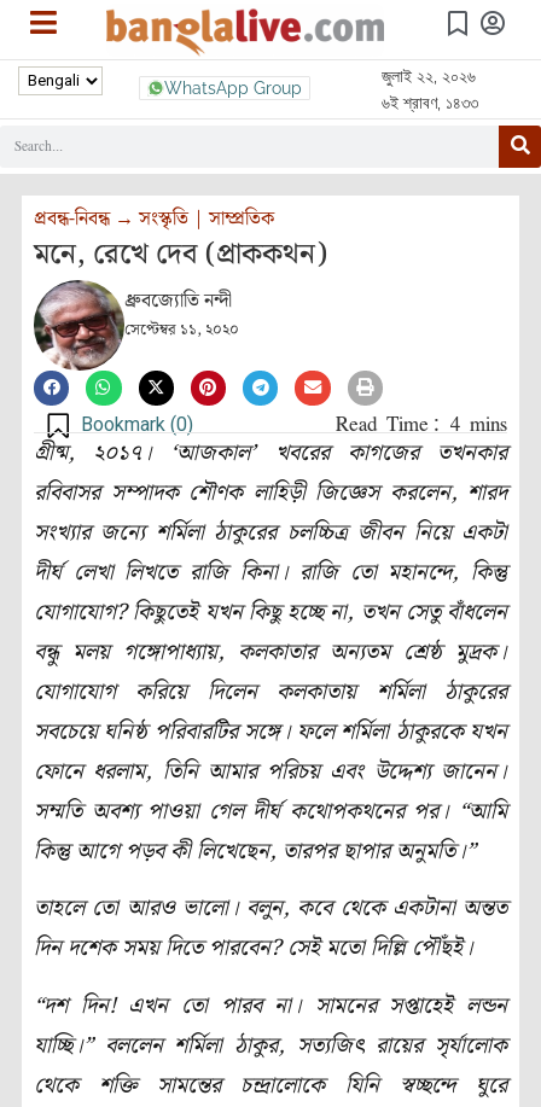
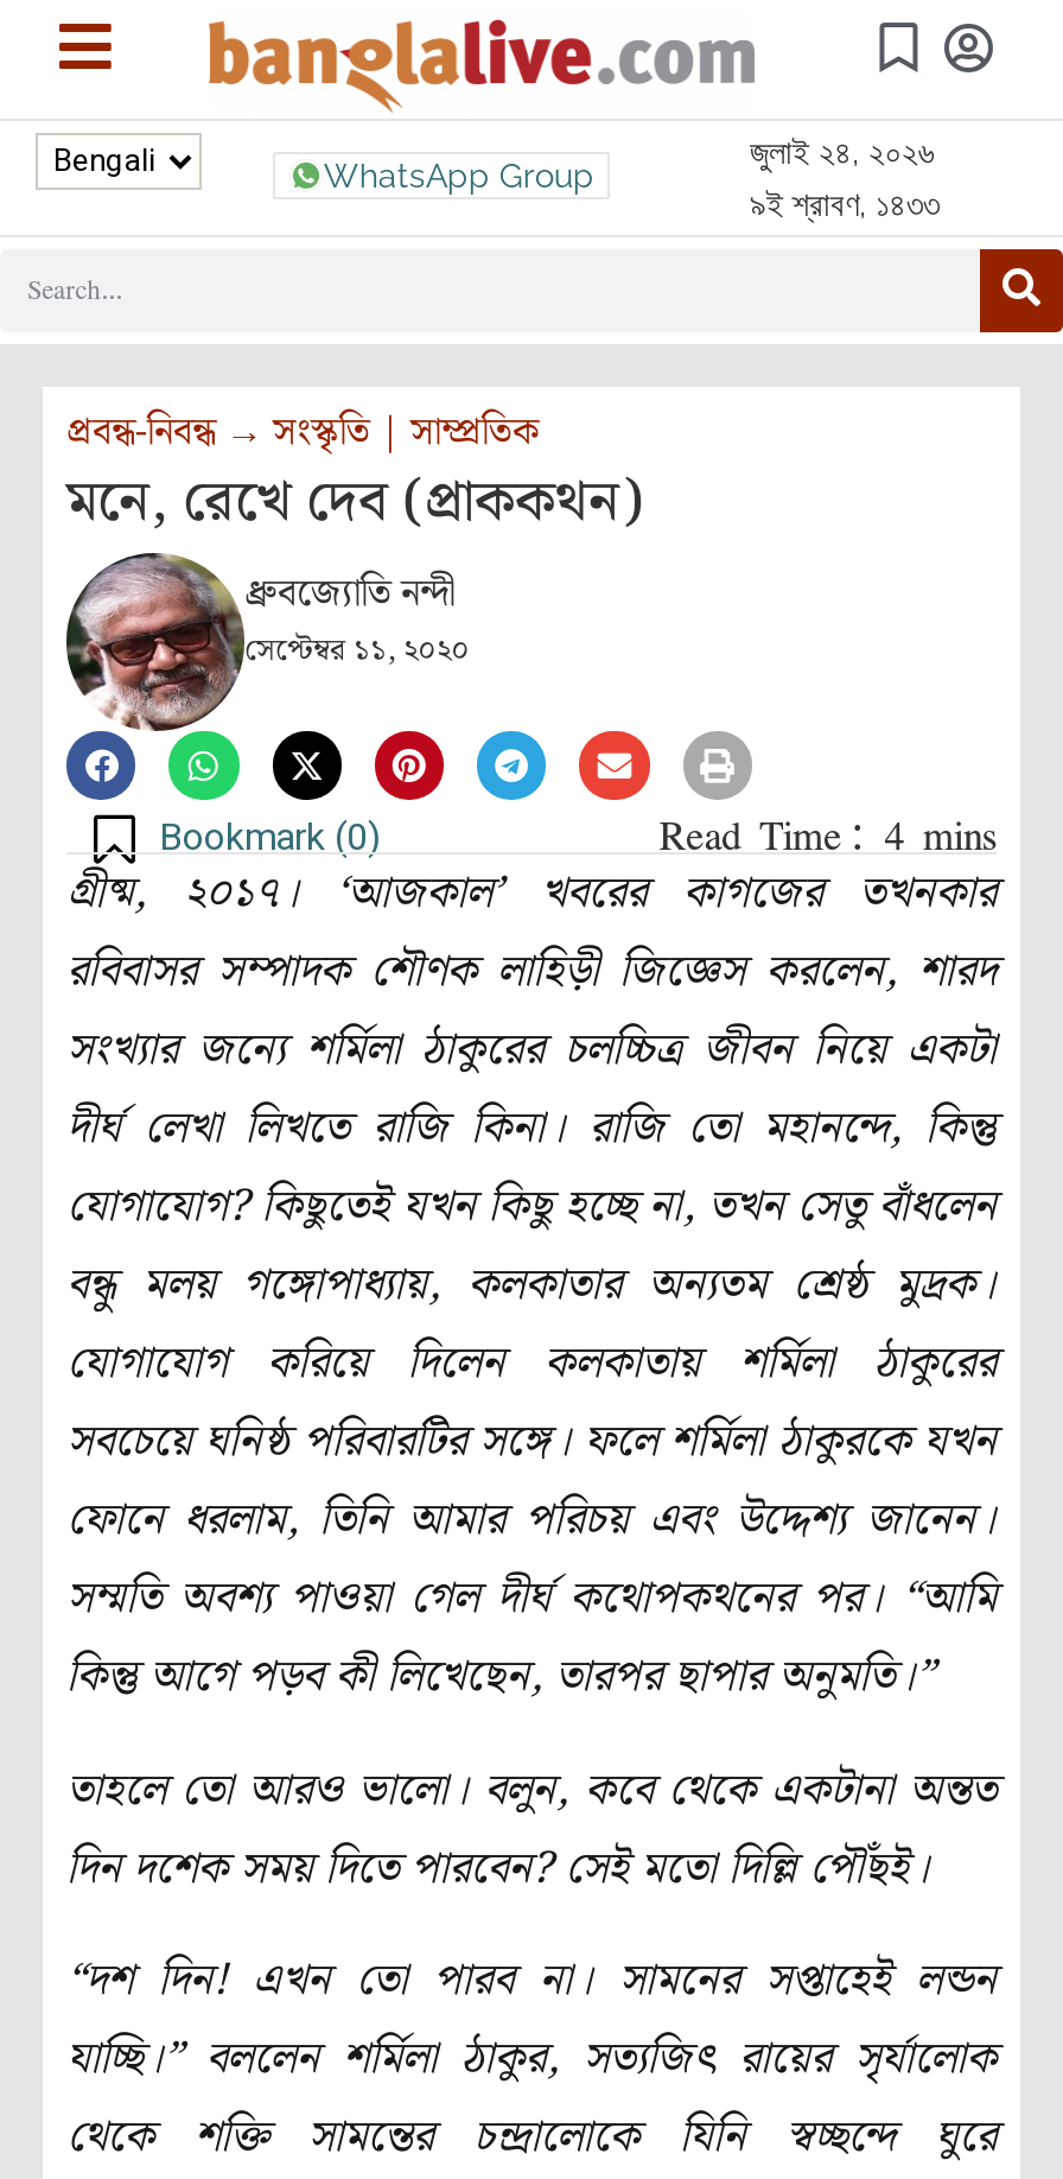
[381,66,476,85] জুলাই ২২, ২০২৬ -> [750,133,935,171] জুলাই ২৪, ২০২৬
[381,93,478,112] ৬ই শ্রাবণ, ১৪৩৩ -> [750,185,939,223] ৯ই শ্রাবণ, ১৪৩৩

